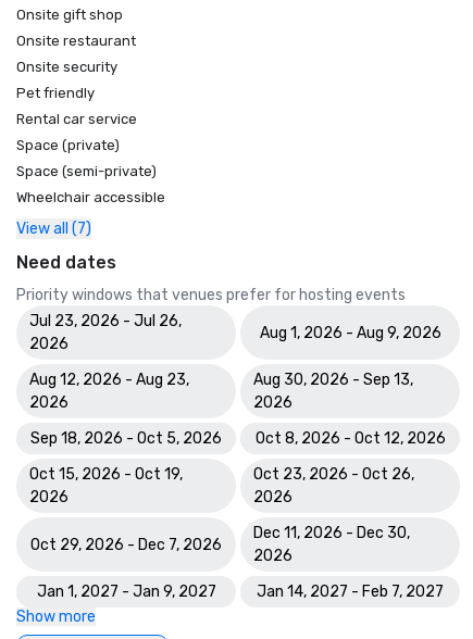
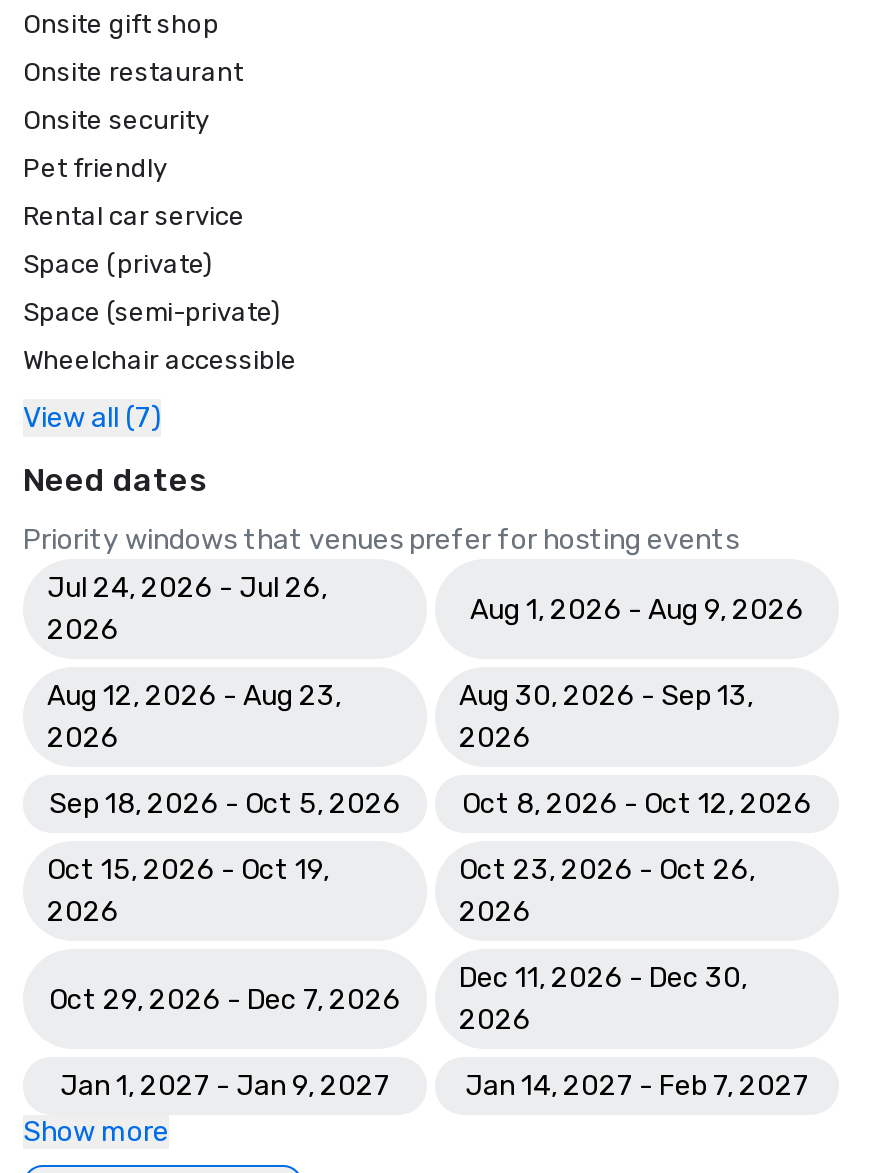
[29,312,182,330] Jul 23, 2026 - Jul 26, -> [47,571,327,605] Jul 24, 2026 - Jul 26,

